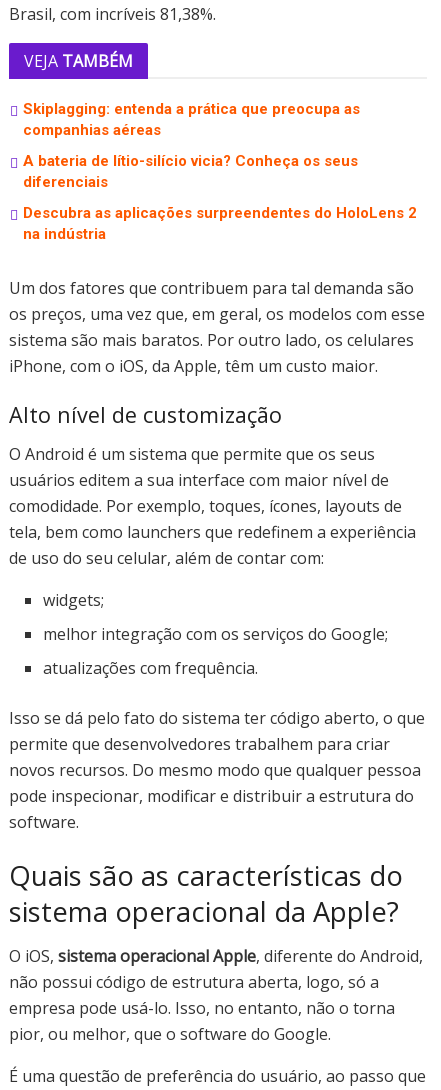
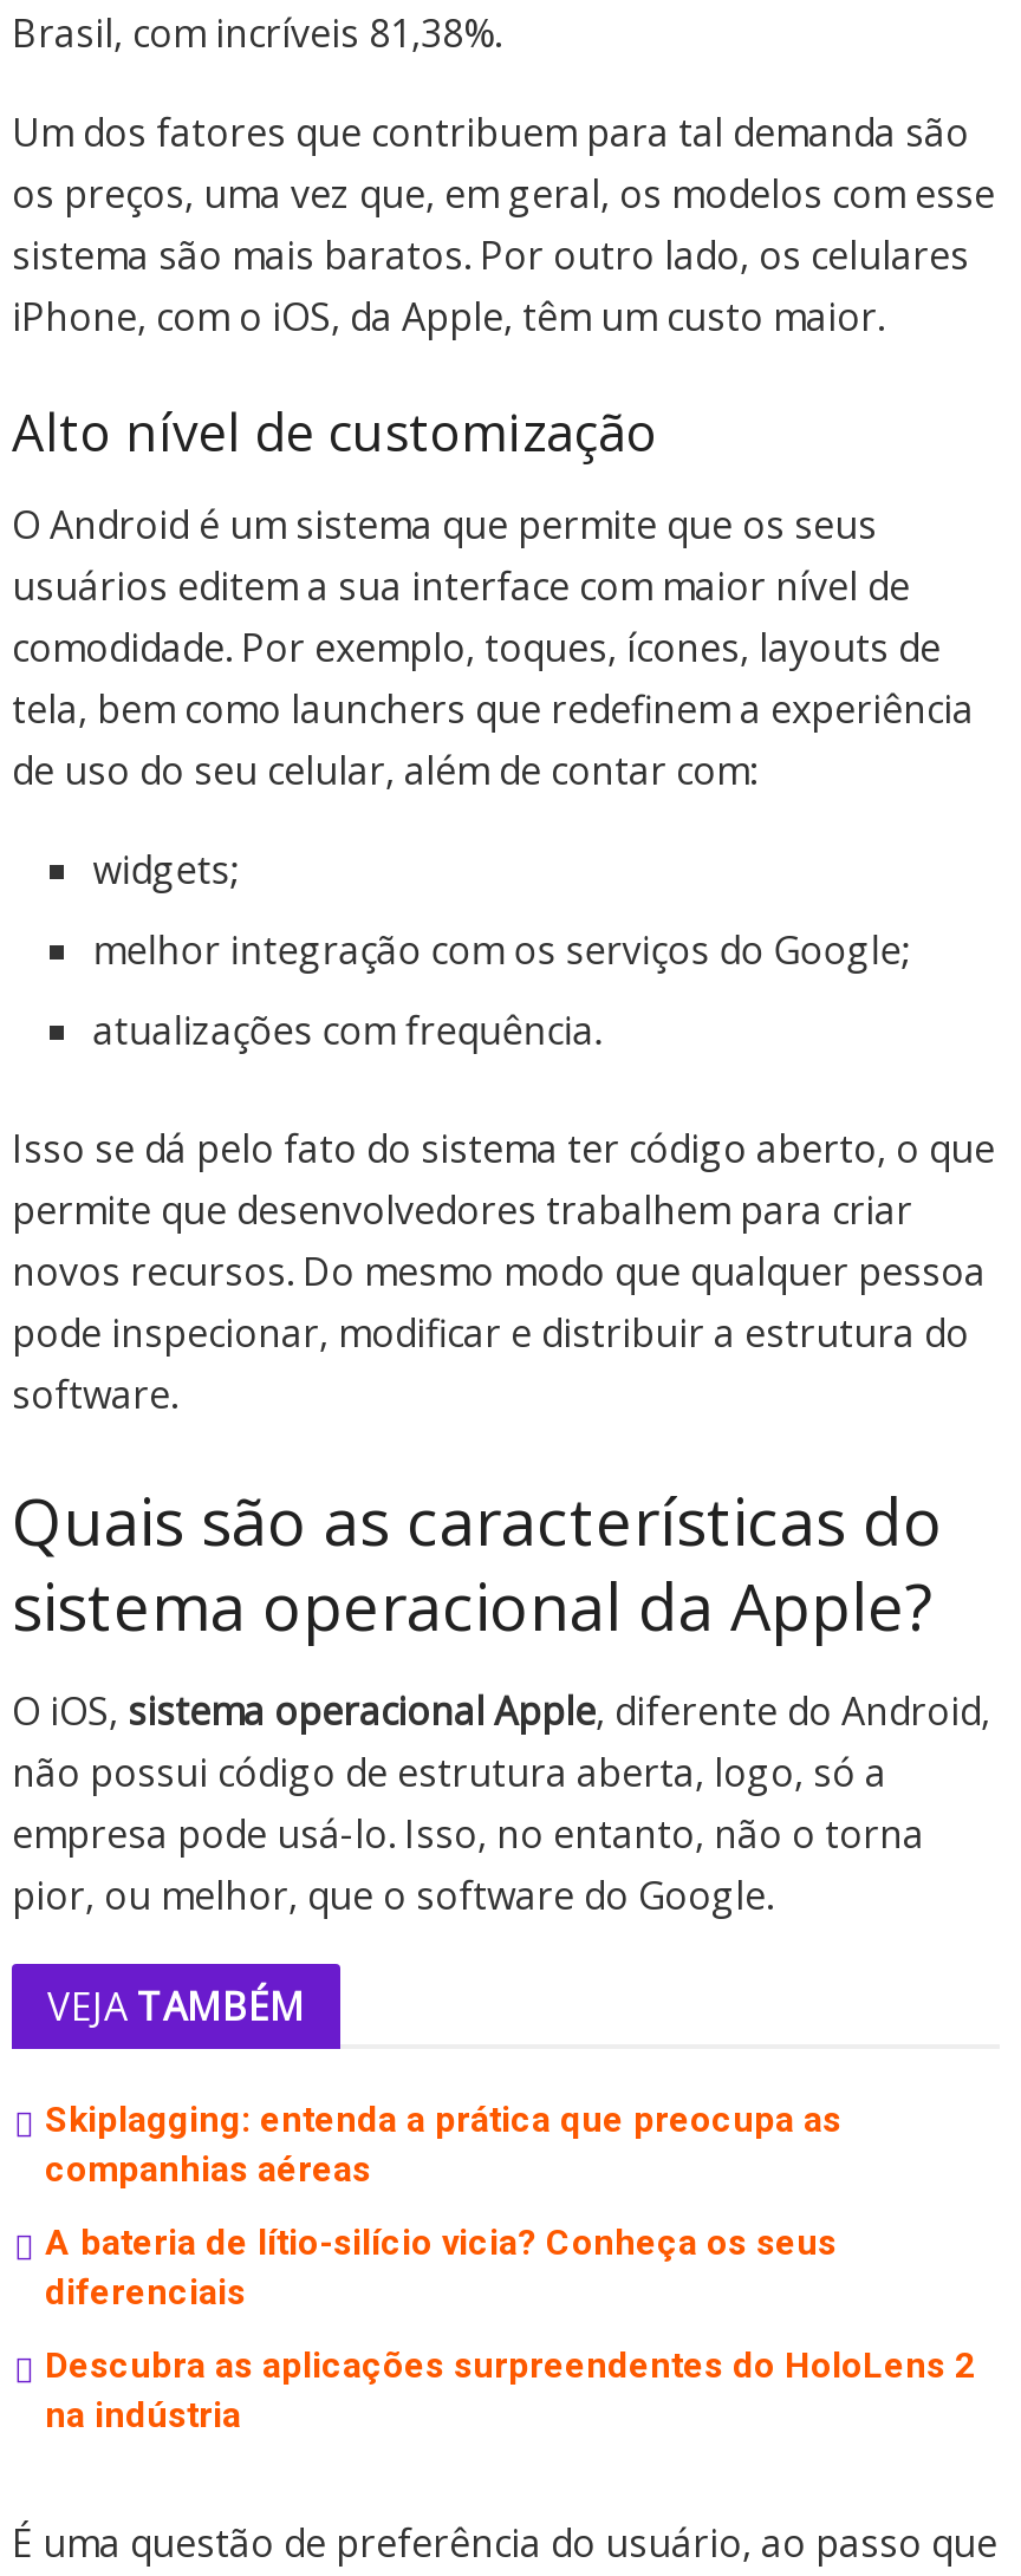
moved [23,50,417,243] -> [45,1981,976,2437]: VEJA TAMBÉM | Skiplagging: entenda a prática que preocupa as | companhias aéreas | A bateria de lítio-silício vicia? Conheça os seus | diferenciais | Descubra as aplicações surpreendentes do HoloLens 2 | na indústria
moved [9,277,425,1045] -> [12,105,995,1922]: Um dos fatores que contribuem para tal demanda são | os preços, uma vez que, em geral, os modelos com esse | sistema são mais baratos. Por outro lado, os celulares | ... | empresa pode usá-lo. Isso, no entanto, não o torna | pior, ou melhor, que o software do Google.

